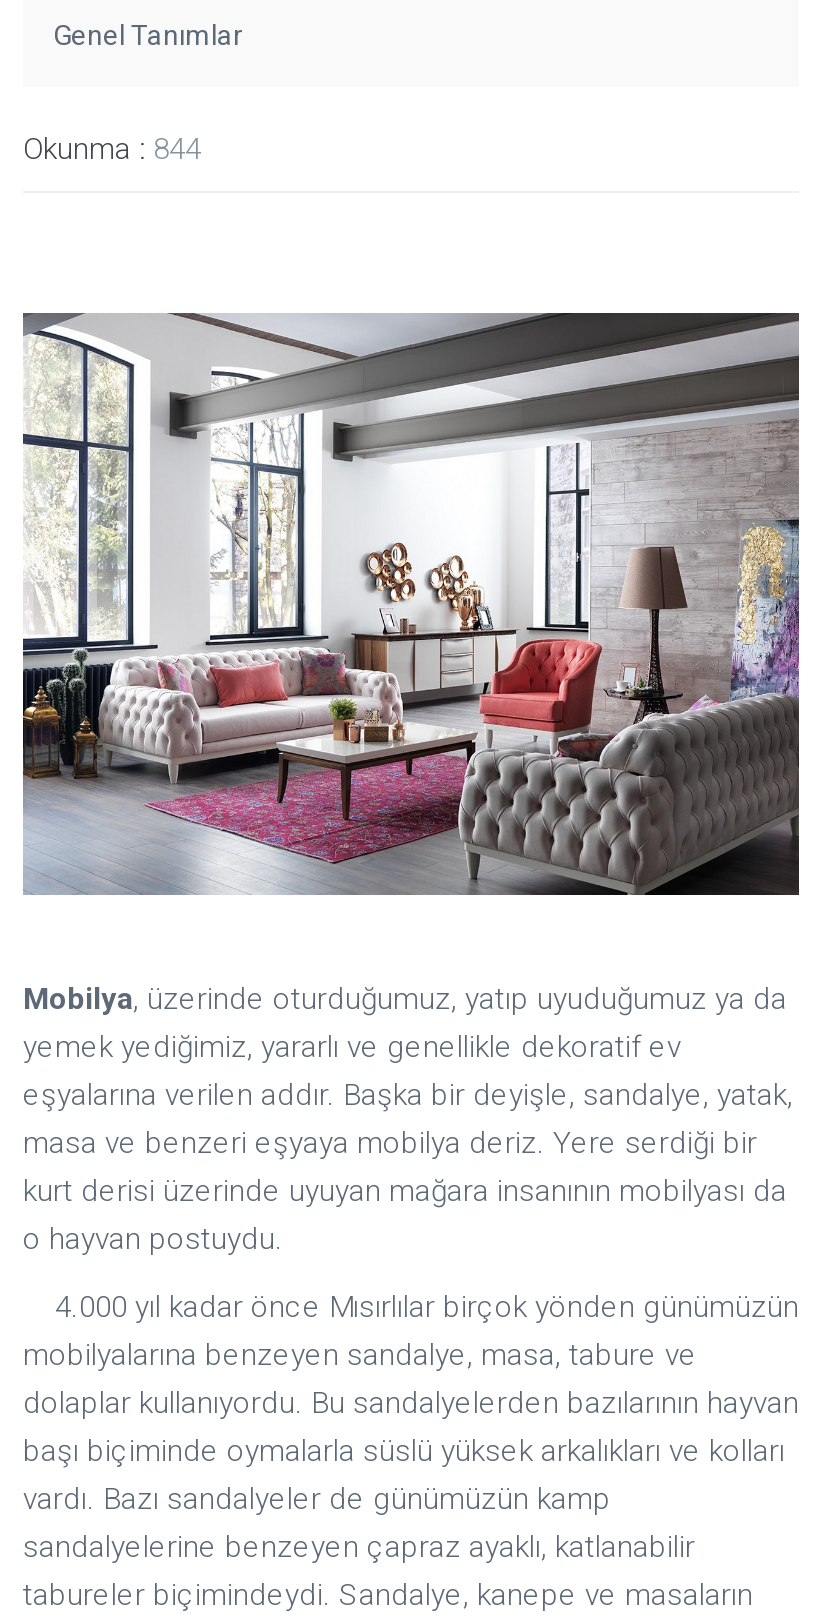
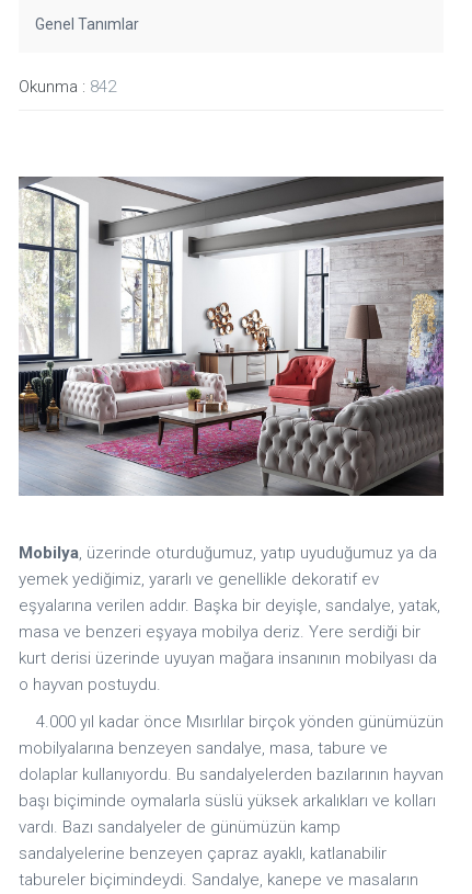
[23,131,201,167] Okunma : 844 -> [19,77,116,97] Okunma : 842

